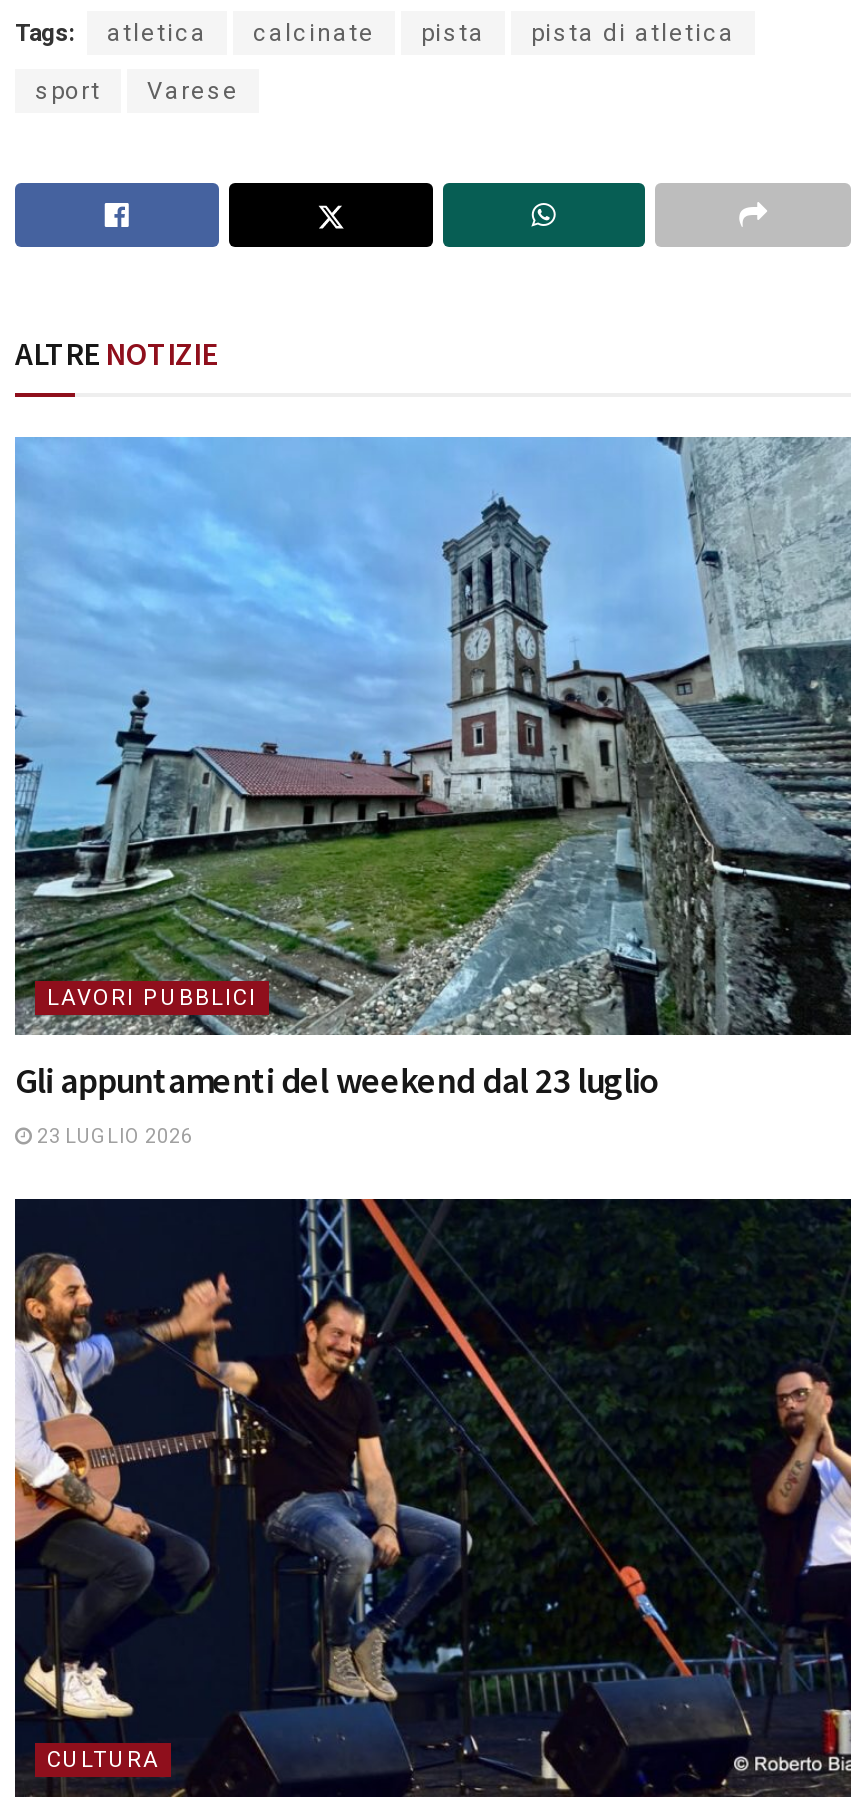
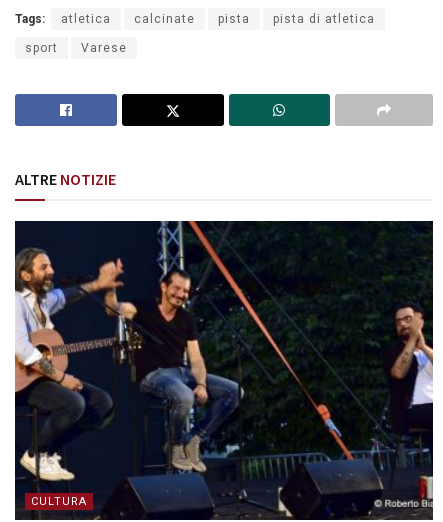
[13,434,853,1148] [image] | LAVORI PUBBLICI | Gli appuntamenti del weekend dal 23 luglio | 23 LUGLIO 2026 -> none

